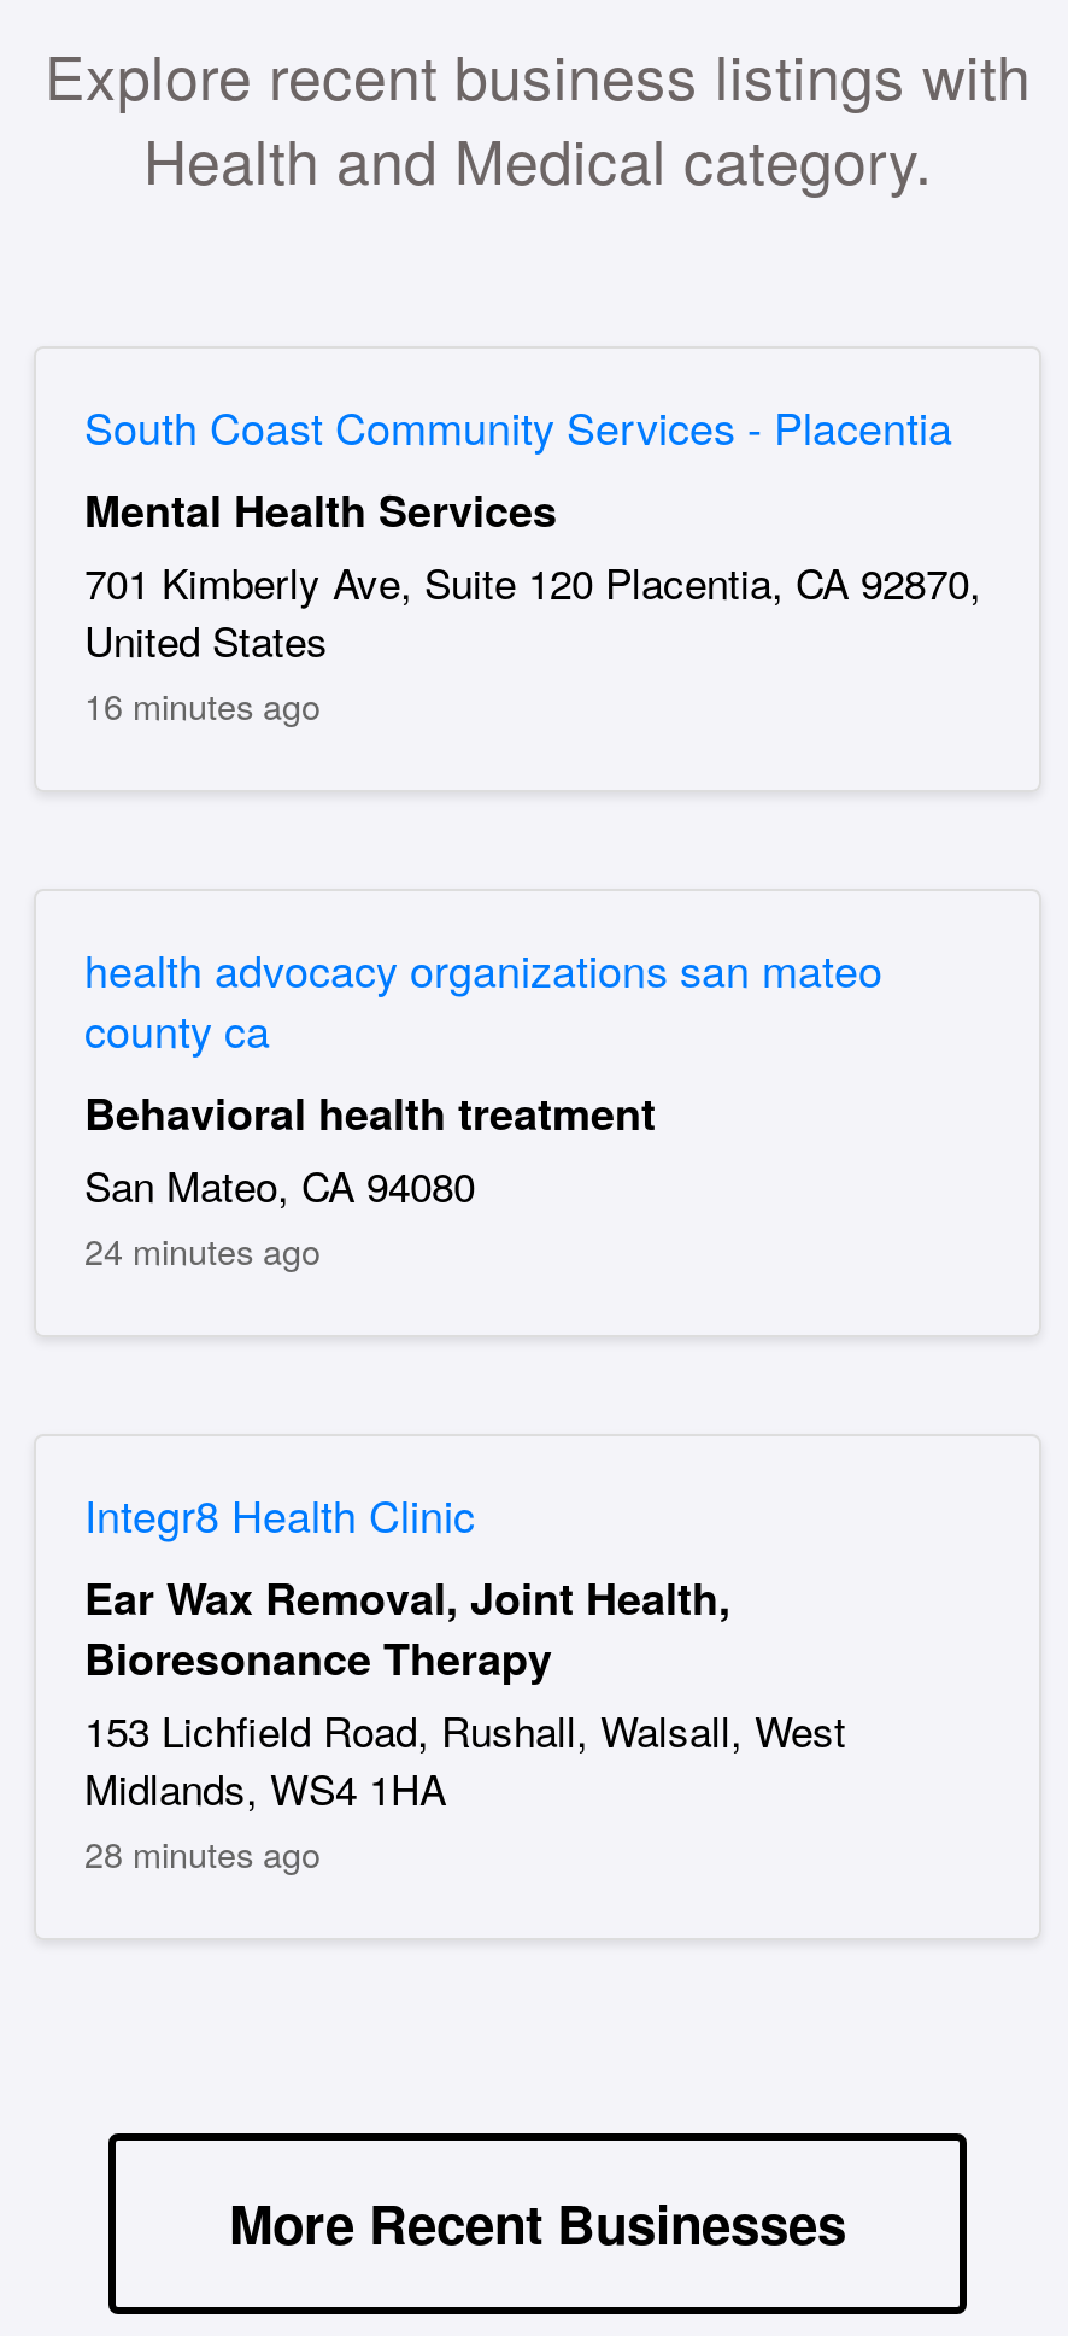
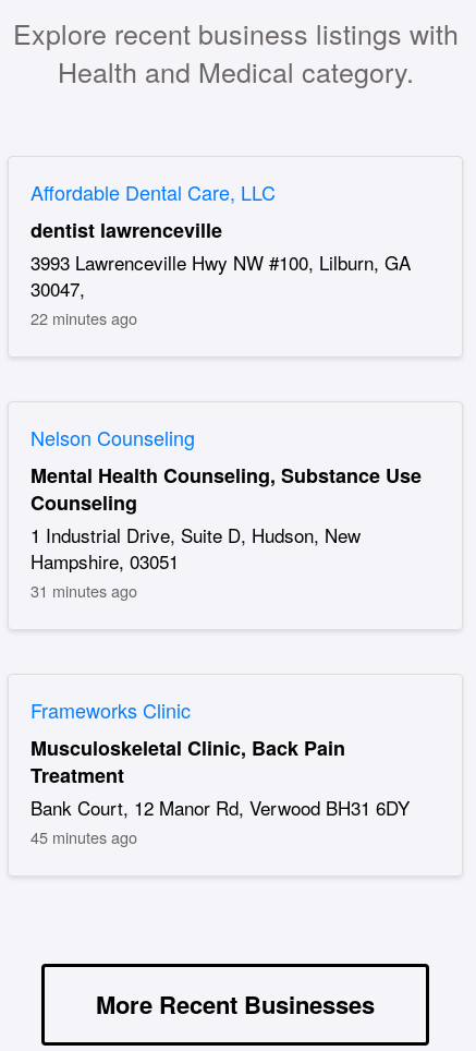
[84,393,981,728] South Coast Community Services - Placentia | Mental Health Services | 701 Kimberly Ave, Suite 120 Placentia, CA 92870, | United States | 16 minutes ago -> [30,177,411,329] Affordable Dental Care, LLC | dentist lawrenceville | 3993 Lawrenceville Hwy NW #100, Lilburn, GA | 30047, | 22 minutes ago
[84,936,882,1274] health advocacy organizations san mateo | county ca | Behavioral health treatment | San Mateo, CA 94080 | 24 minutes ago -> [30,422,422,601] Nelson Counseling | Mental Health Counseling, Substance Use | Counseling | 1 Industrial Drive, Suite D, Hudson, New | Hampshire, 03051 | 31 minutes ago
[84,1481,846,1877] Integr8 Health Clinic | Ear Wax Removal, Joint Health, | Bioresonance Therapy | 153 Lichfield Road, Rushall, Walsall, West | Midlands, WS4 1HA | 28 minutes ago -> [30,695,410,848] Frameworks Clinic | Musculoskeletal Clinic, Back Pain | Treatment | Bank Court, 12 Manor Rd, Verwood BH31 6DY | 45 minutes ago

